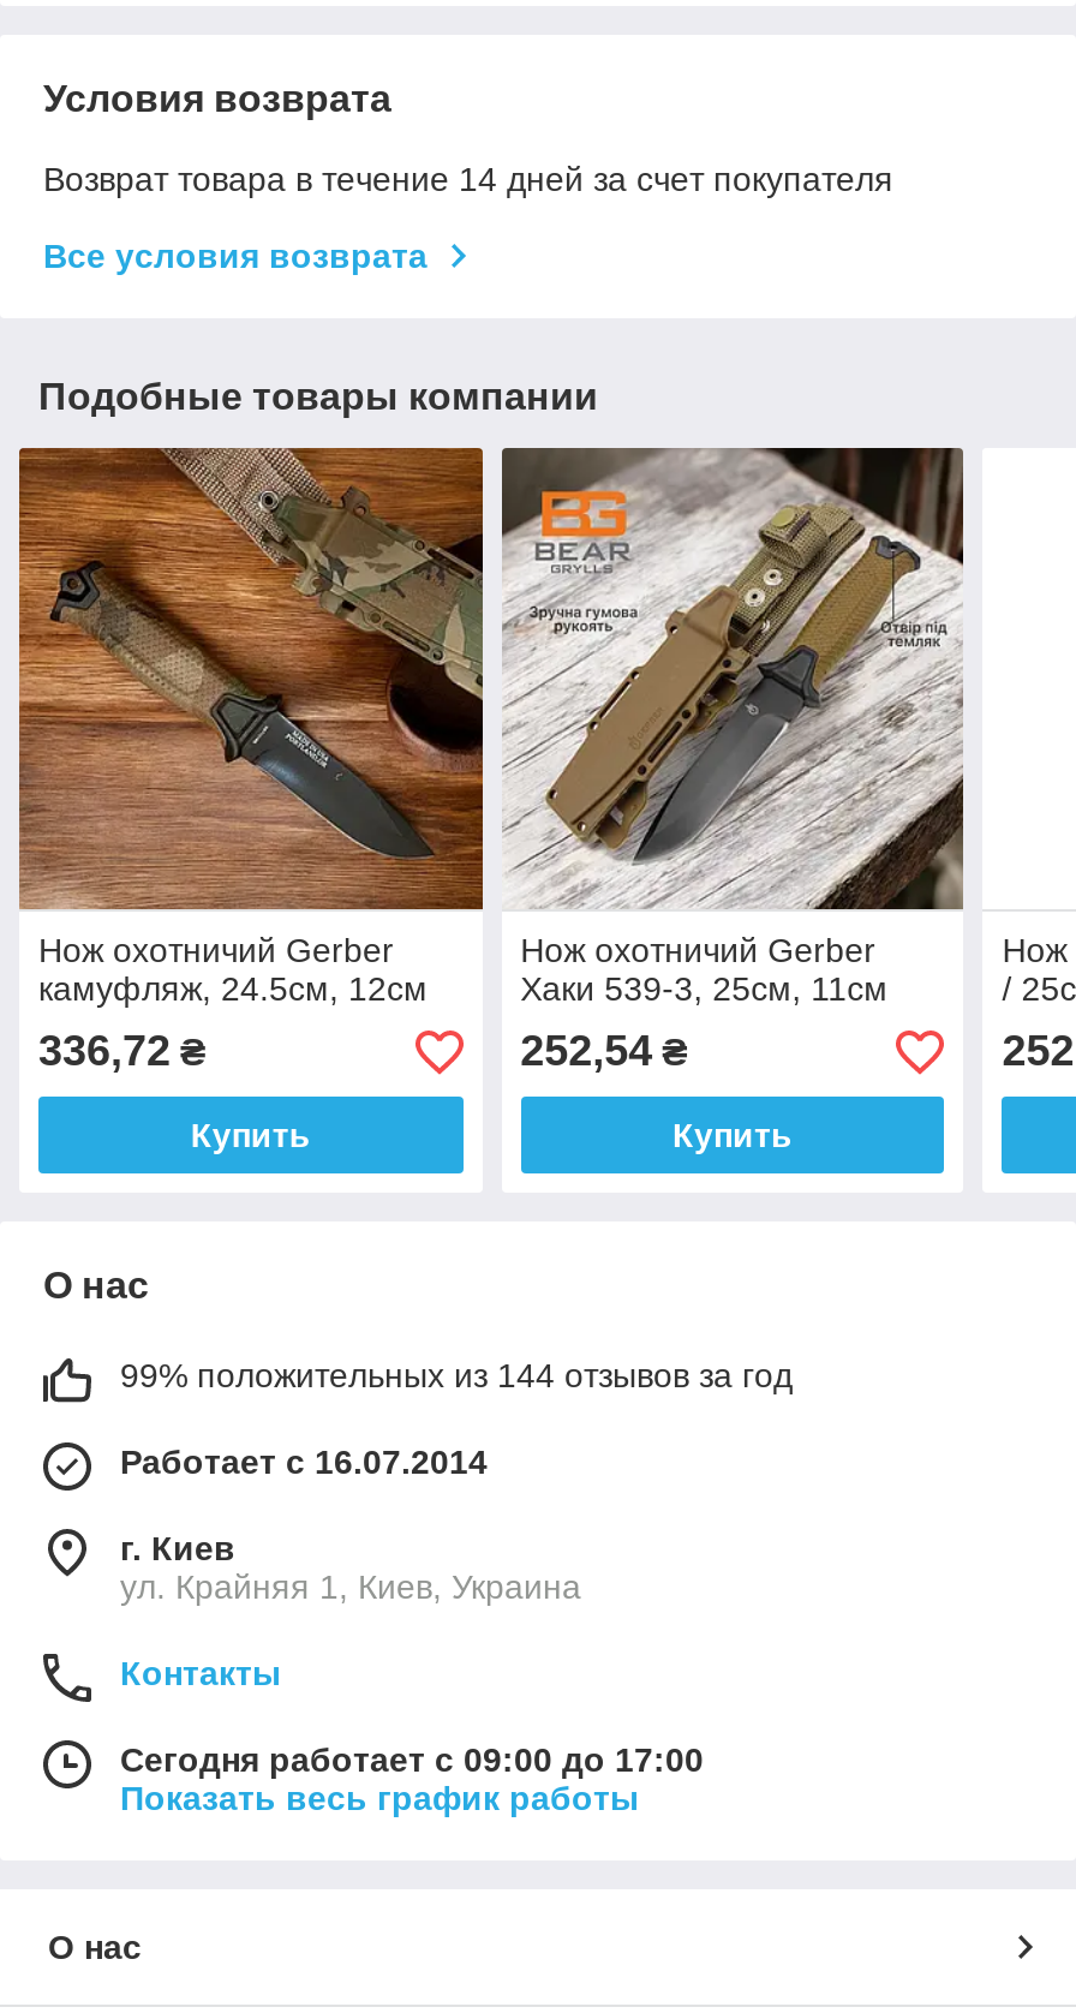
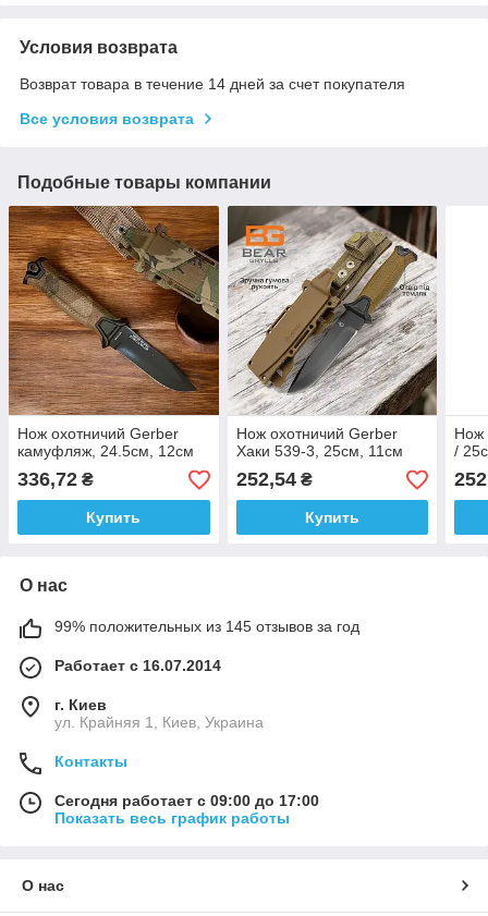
[120,1357,793,1395] 99% положительных из 144 отзывов за год -> [54,618,359,635] 99% положительных из 145 отзывов за год

